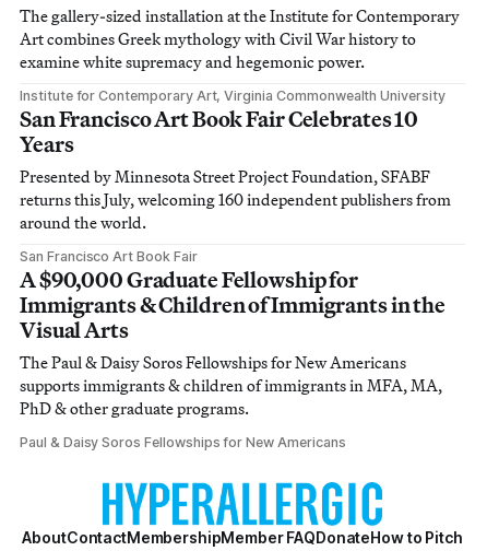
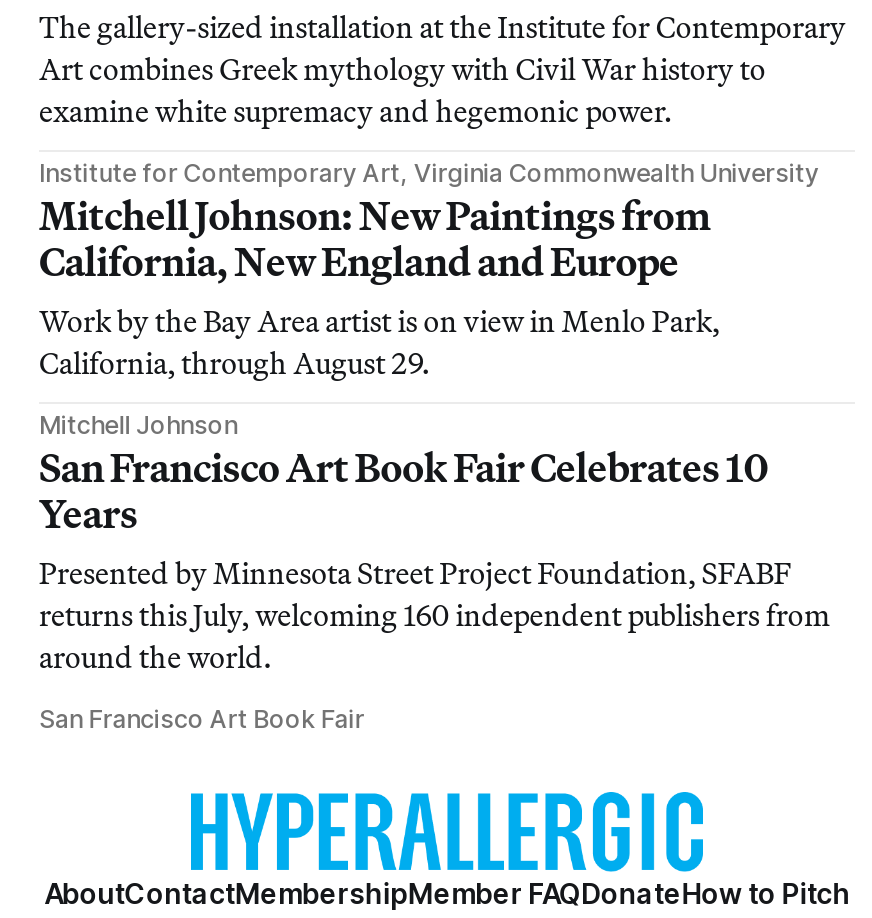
none -> [39,191,720,441] Mitchell Johnson: New Paintings from | California, New England and Europe | Work by the Bay Area artist is on view in Menlo Park, | California, through August 29. | Mitchell Johnson
moved [20,105,452,265] -> [39,443,830,735]: San Francisco Art Book Fair Celebrates 10 | Years | Presented by Minnesota Street Project Foundation, SFABF | returns this July, welcoming 160 independent publishers from | around the world. | San Francisco Art Book Fair
[20,266,446,451] A $90,000 Graduate Fellowship for | Immigrants & Children of Immigrants in the | Visual Arts | The Paul & Daisy Soros Fellowships for New Americans | supports immigrants & children of immigrants in MFA, MA, | PhD & other graduate programs. | Paul & Daisy Soros Fellowships for New Americans -> none

